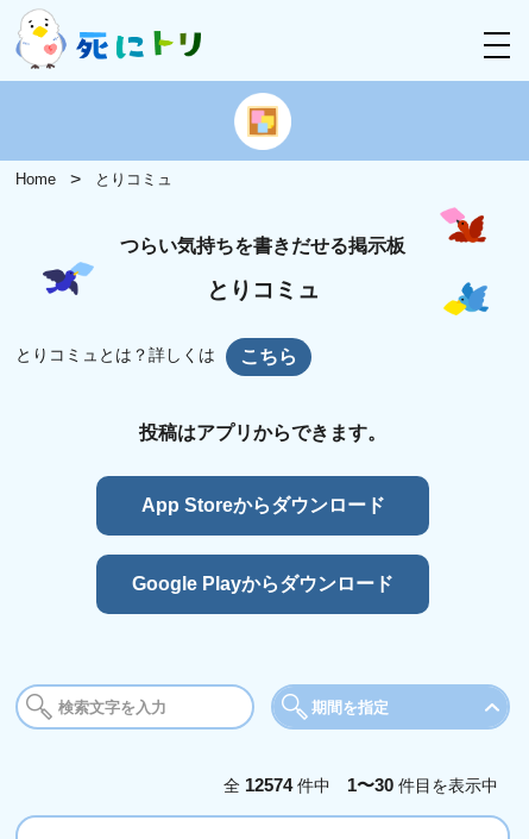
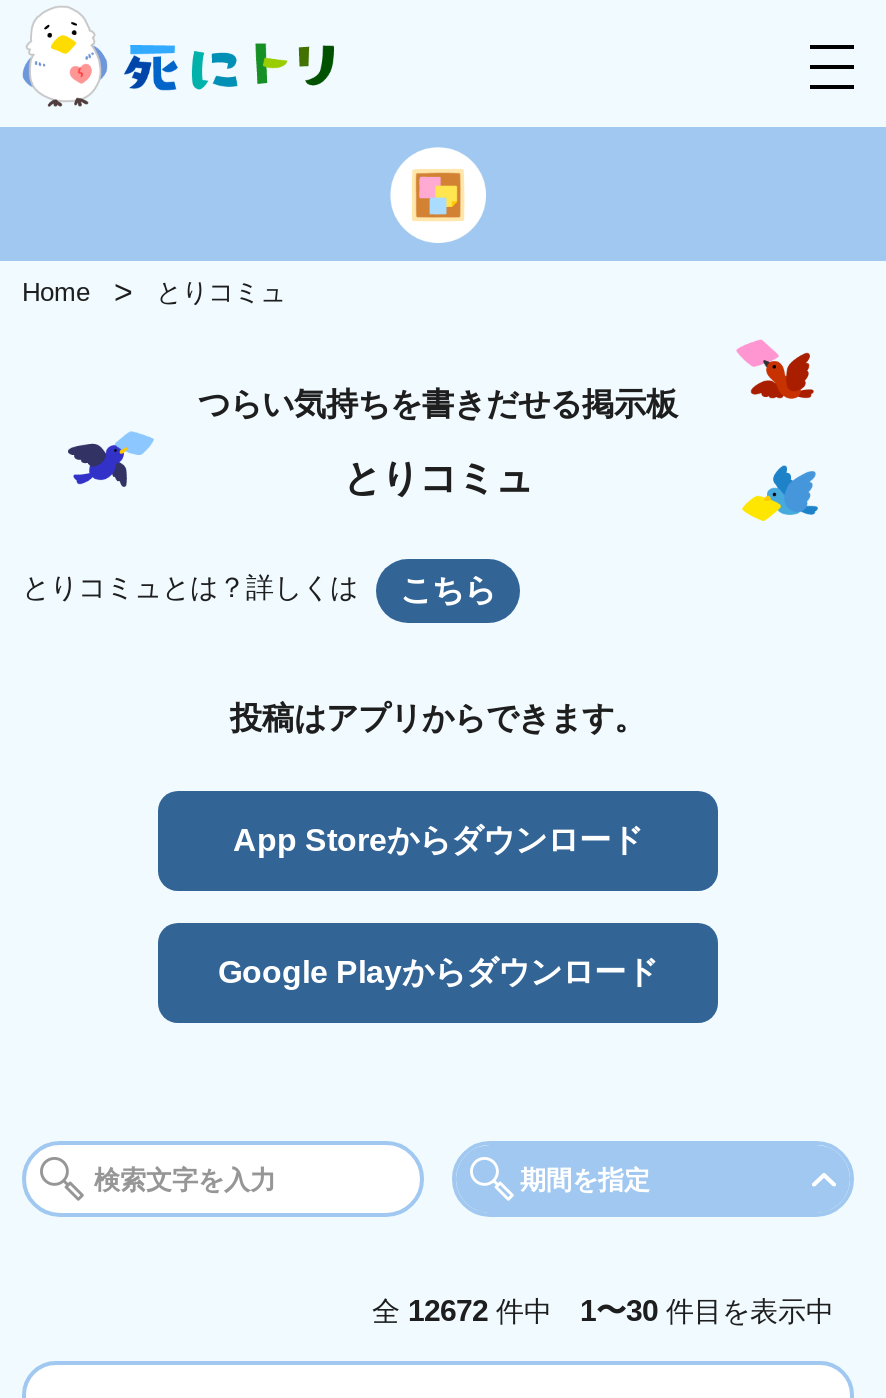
[223,775,498,795] 全12574件中 1〜30件目を表示中 -> [372,1294,834,1328] 全12672件中 1〜30件目を表示中

